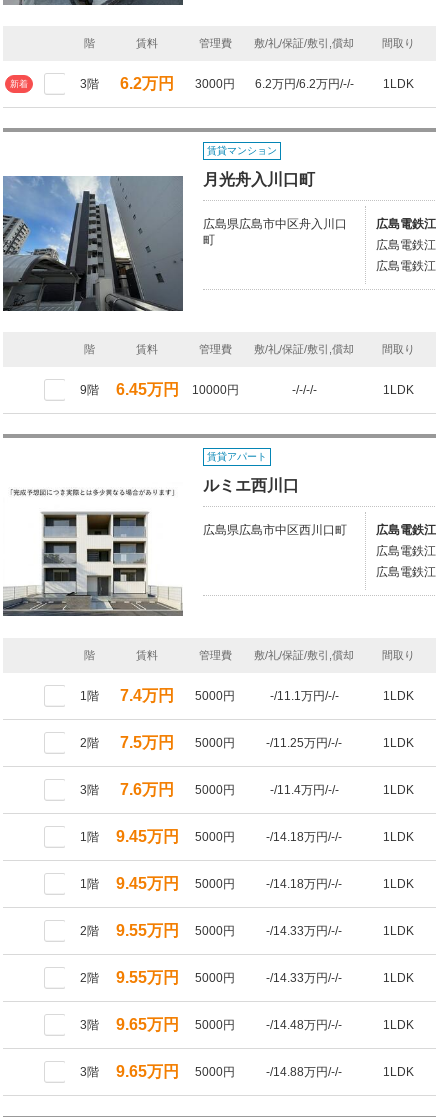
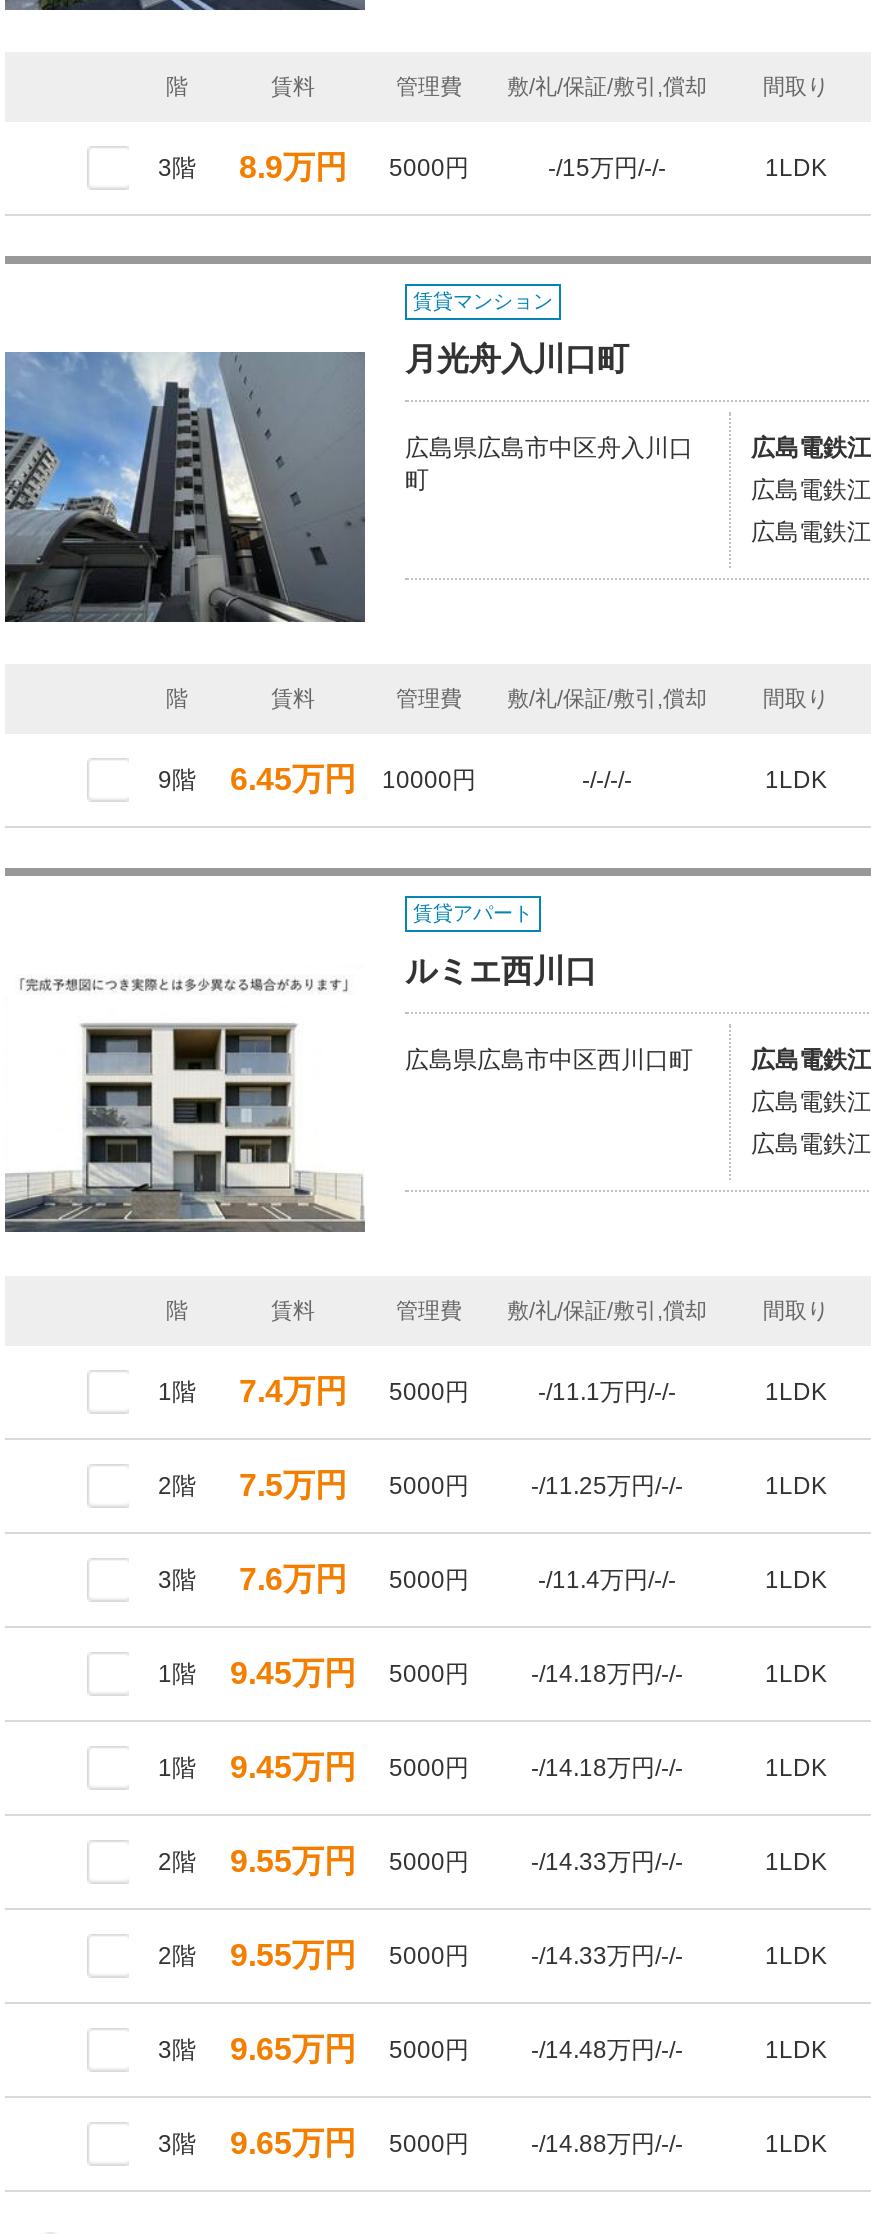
[10,79,28,89] 新着 -> none
[120,75,353,92] 6.2万円 | 3000円 | 6.2万円/6.2万円/-/- -> [239,150,666,184] 8.9万円 | 5000円 | -/15万円/-/-

